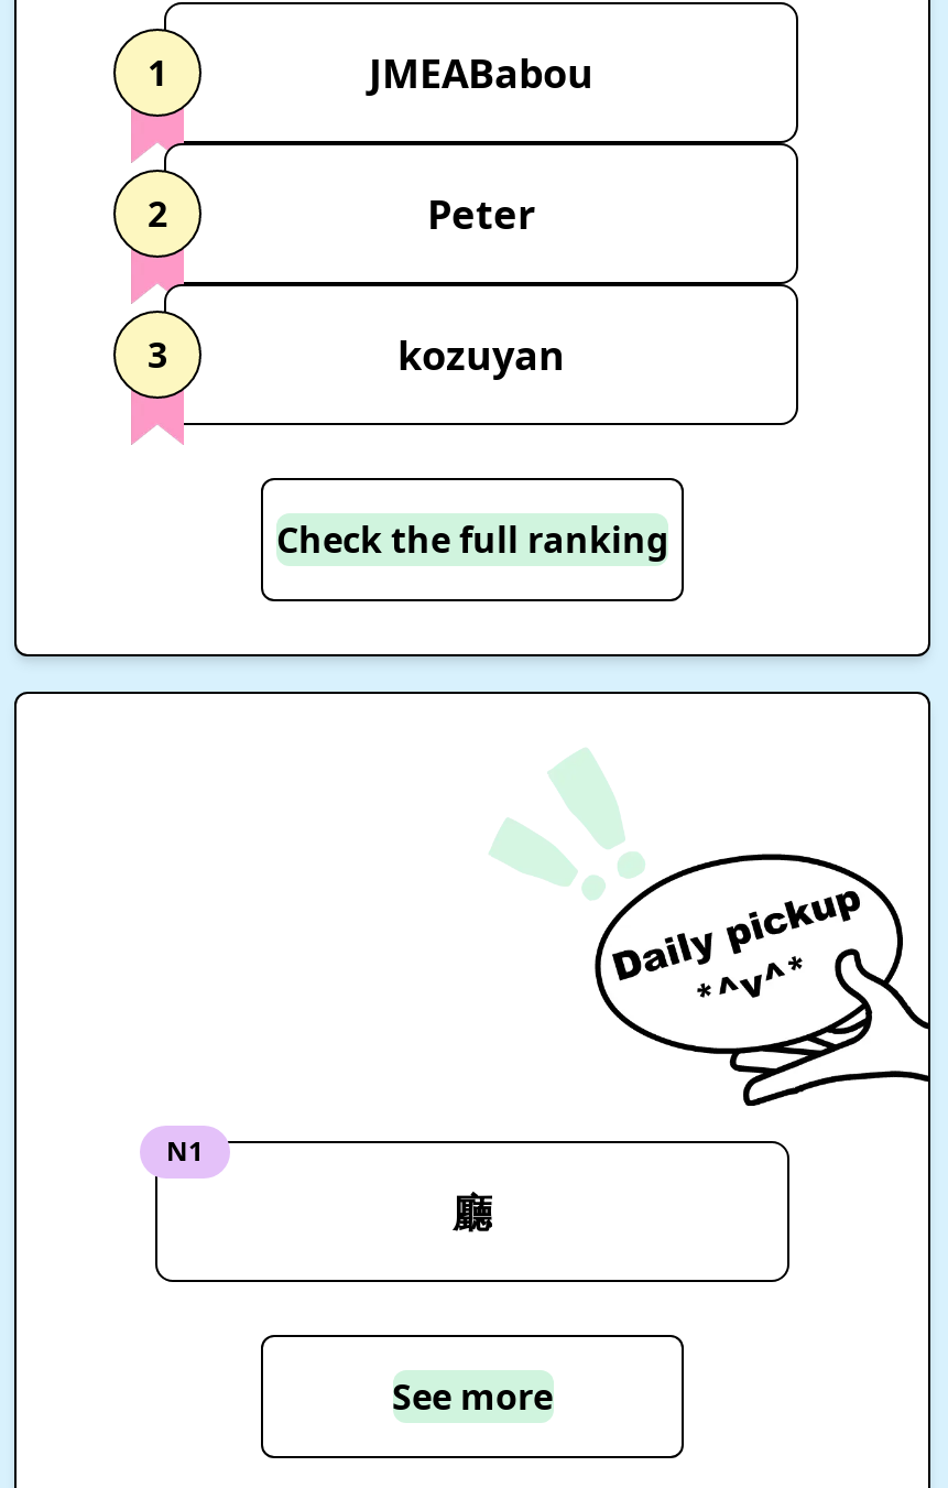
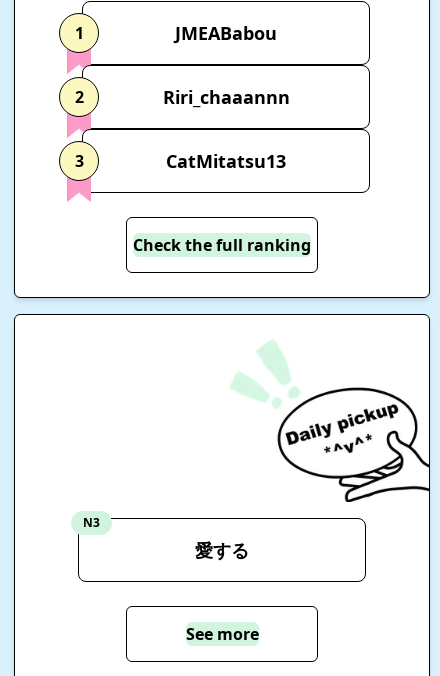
[427,186,535,239] Peter -> [162,84,289,108] Riri_chaaannn
[397,327,565,380] kozuyan -> [166,148,286,172] CatMitatsu13
[166,1132,492,1238] N1 | 廳 -> [83,514,249,562] N3 | 愛する

